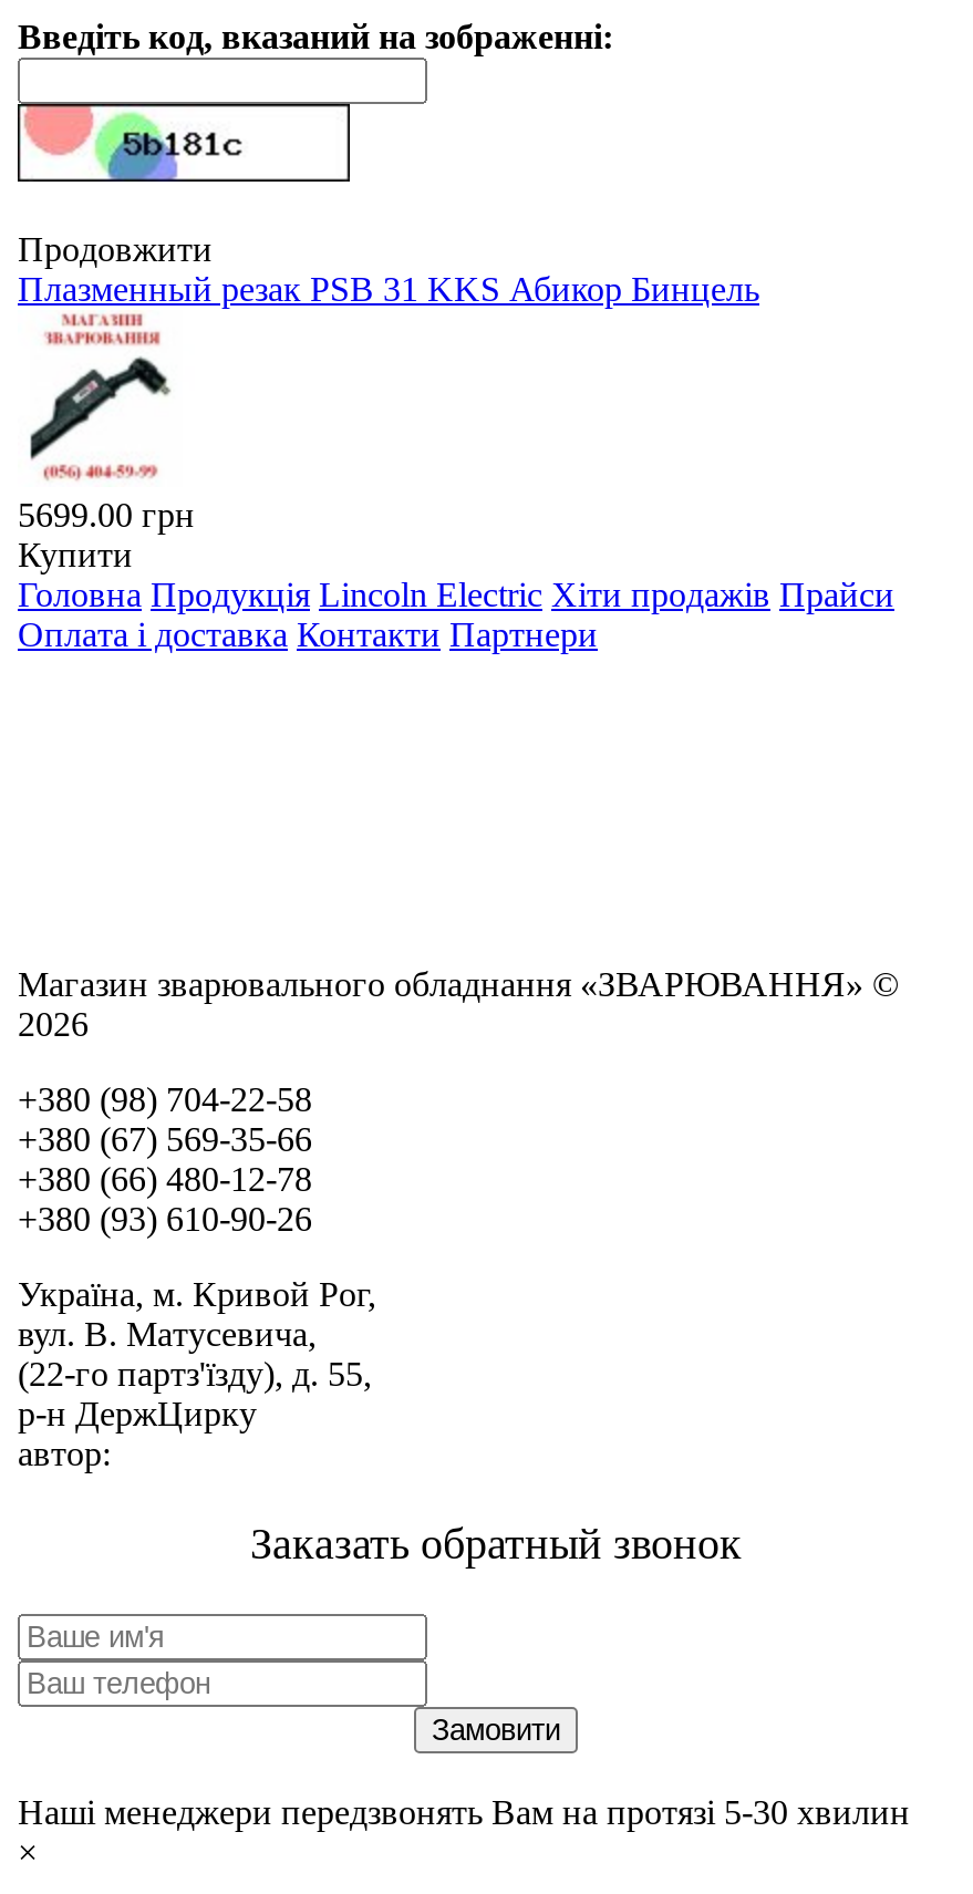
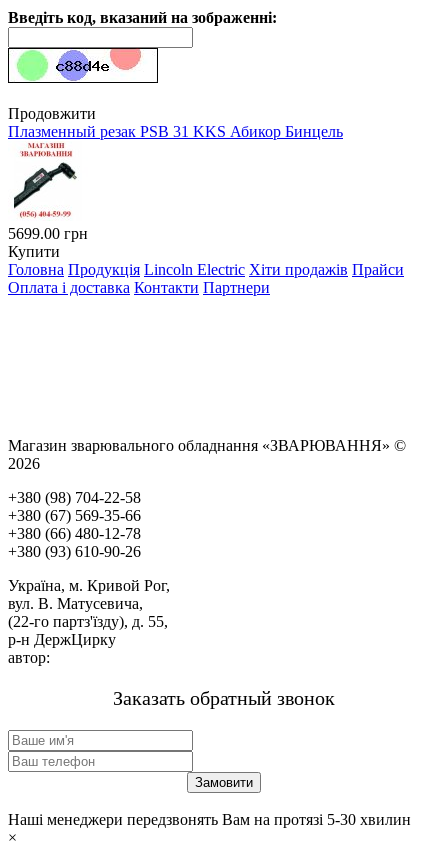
[20,104,314,182] [image] -> [9,48,143,83] [image]

